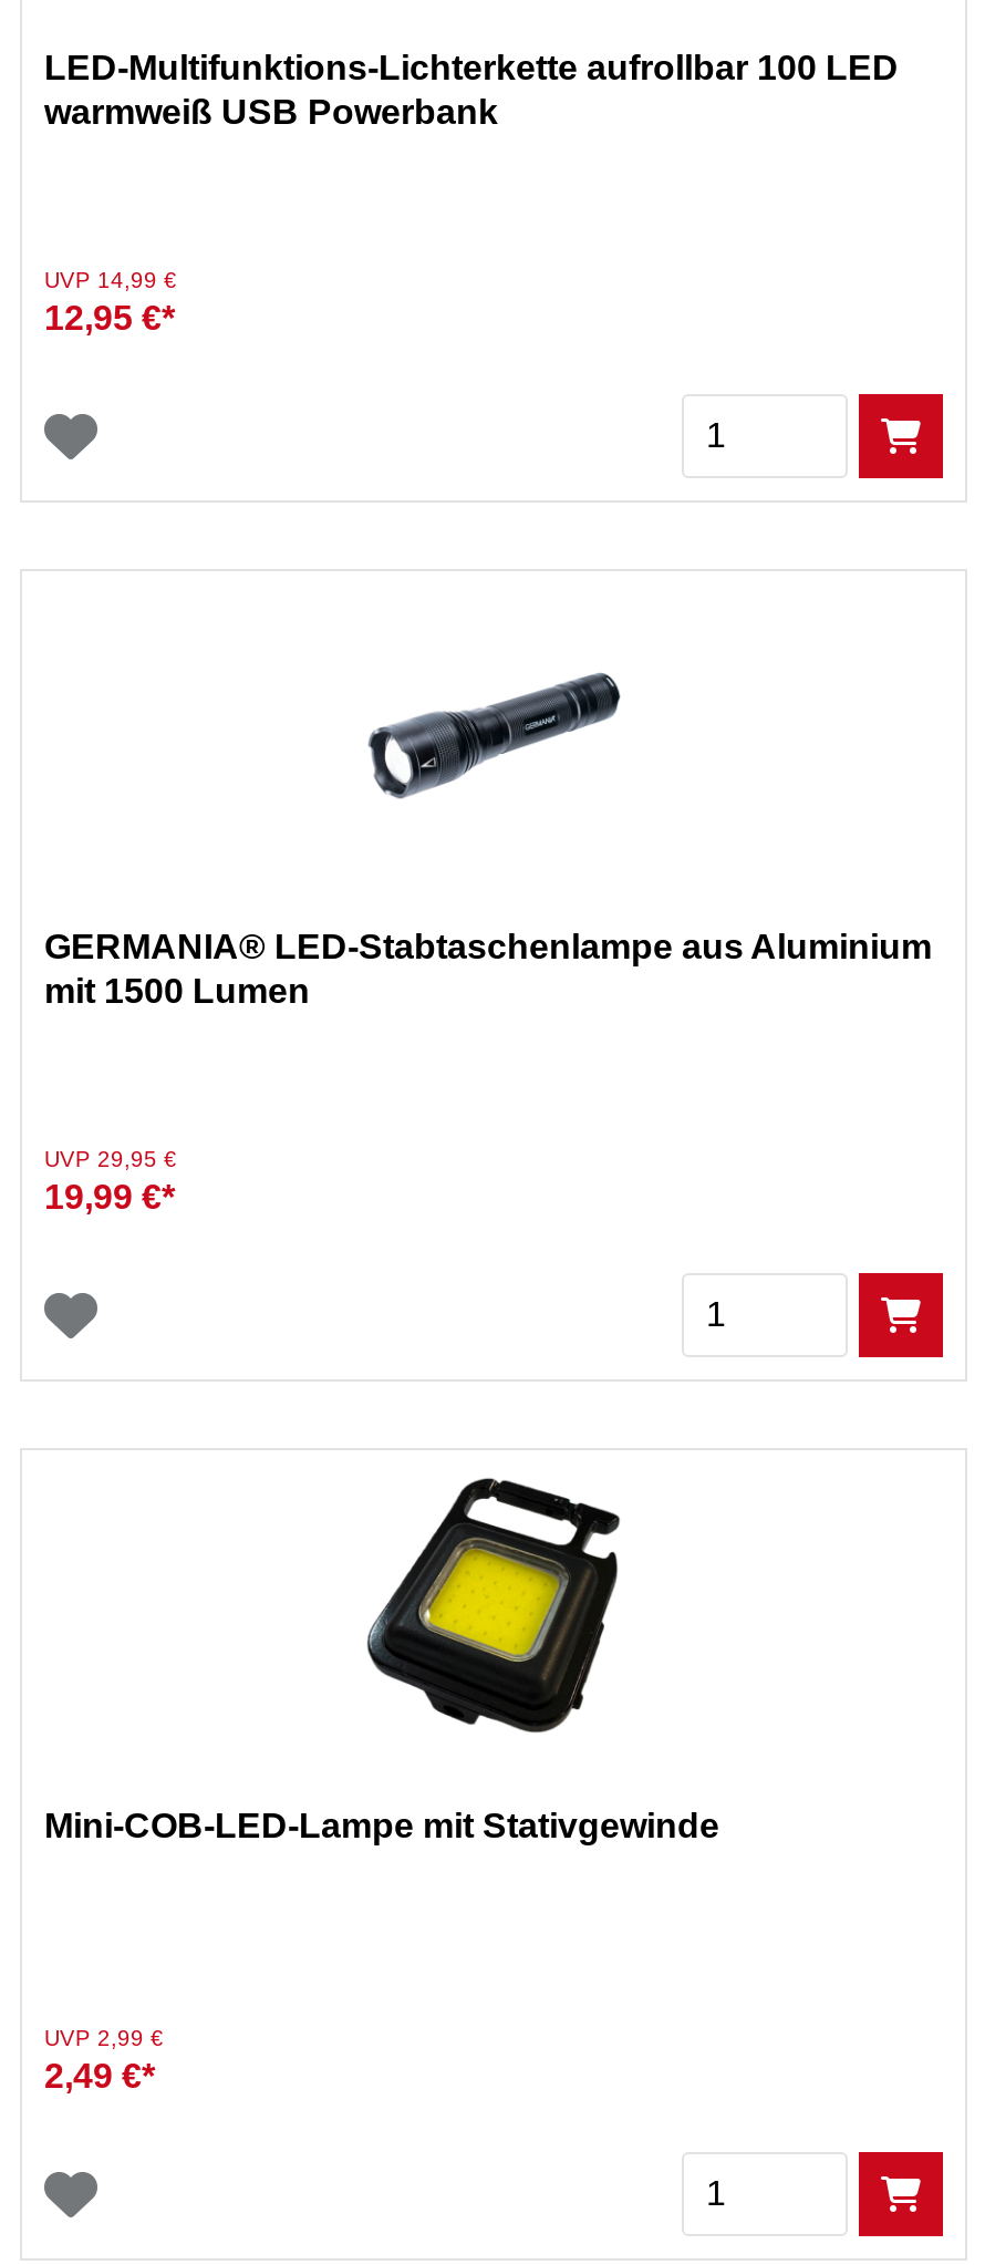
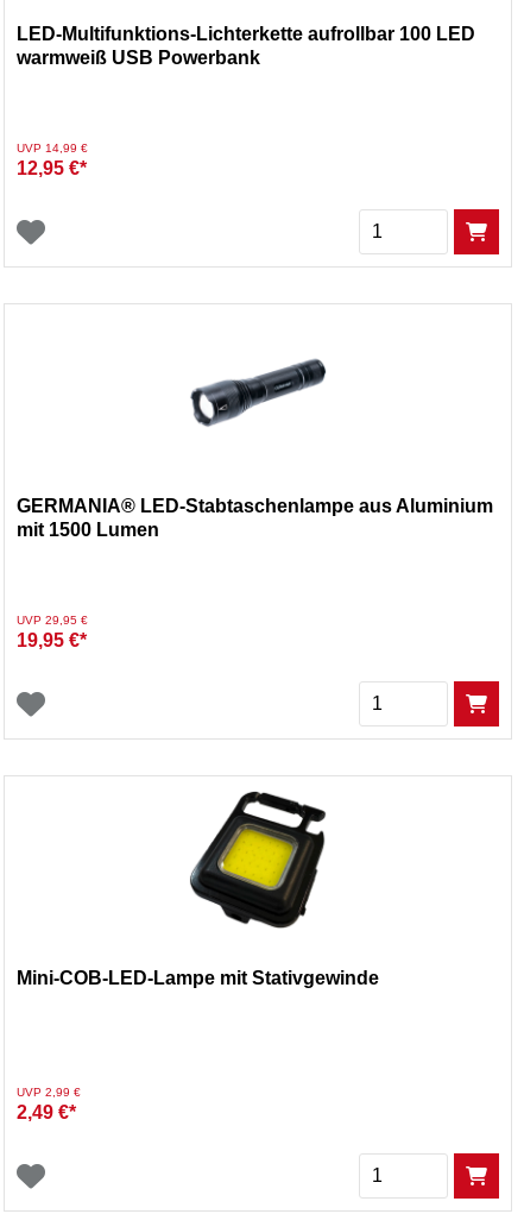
[44,1178,175,1216] 19,99 €* -> [17,630,87,651] 19,95 €*

